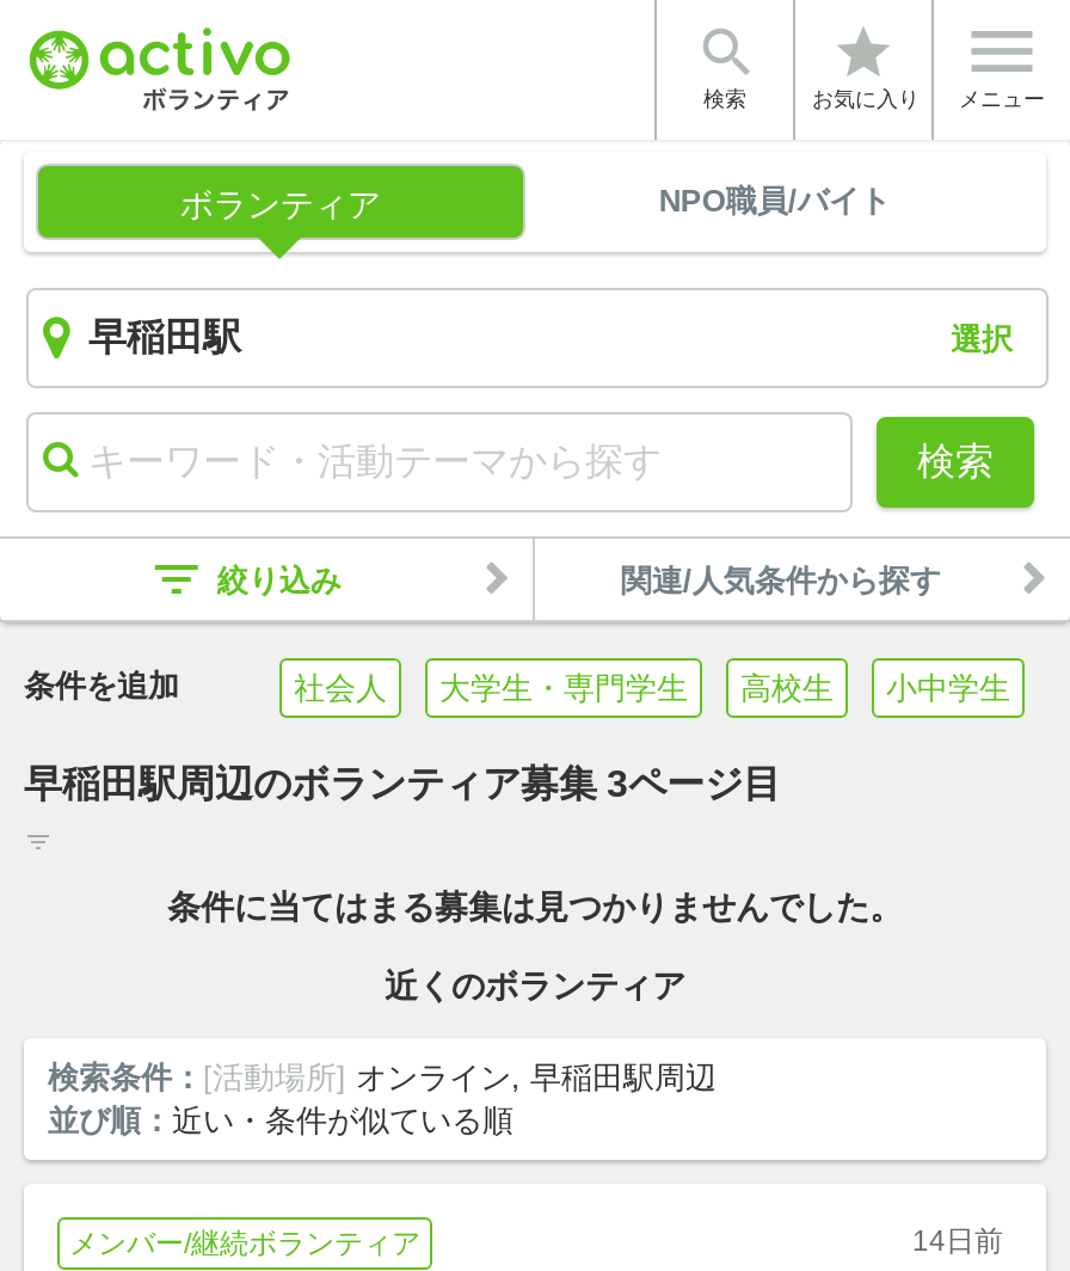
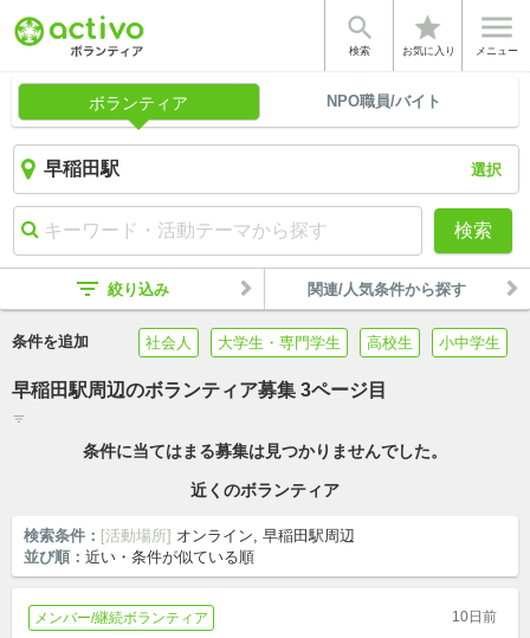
[912,1224,1003,1258] 14日前 -> [452,608,497,625] 10日前

